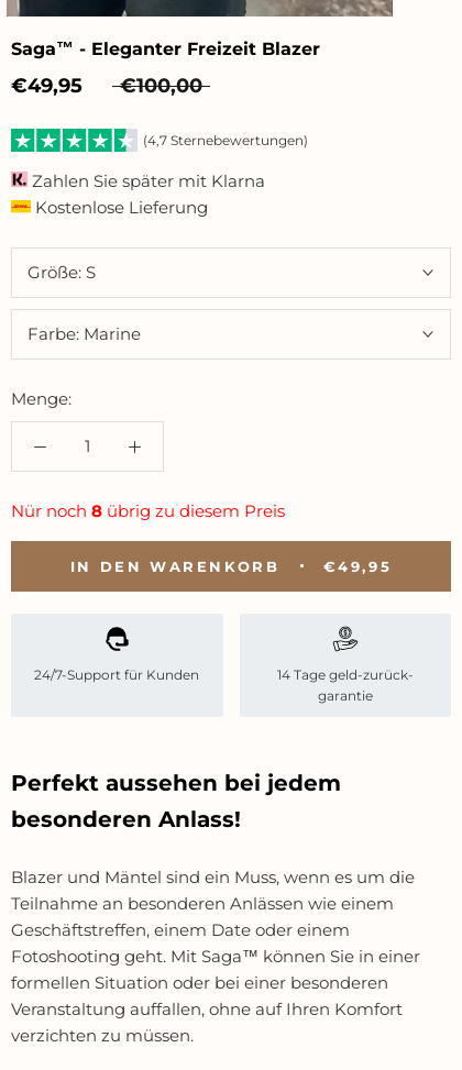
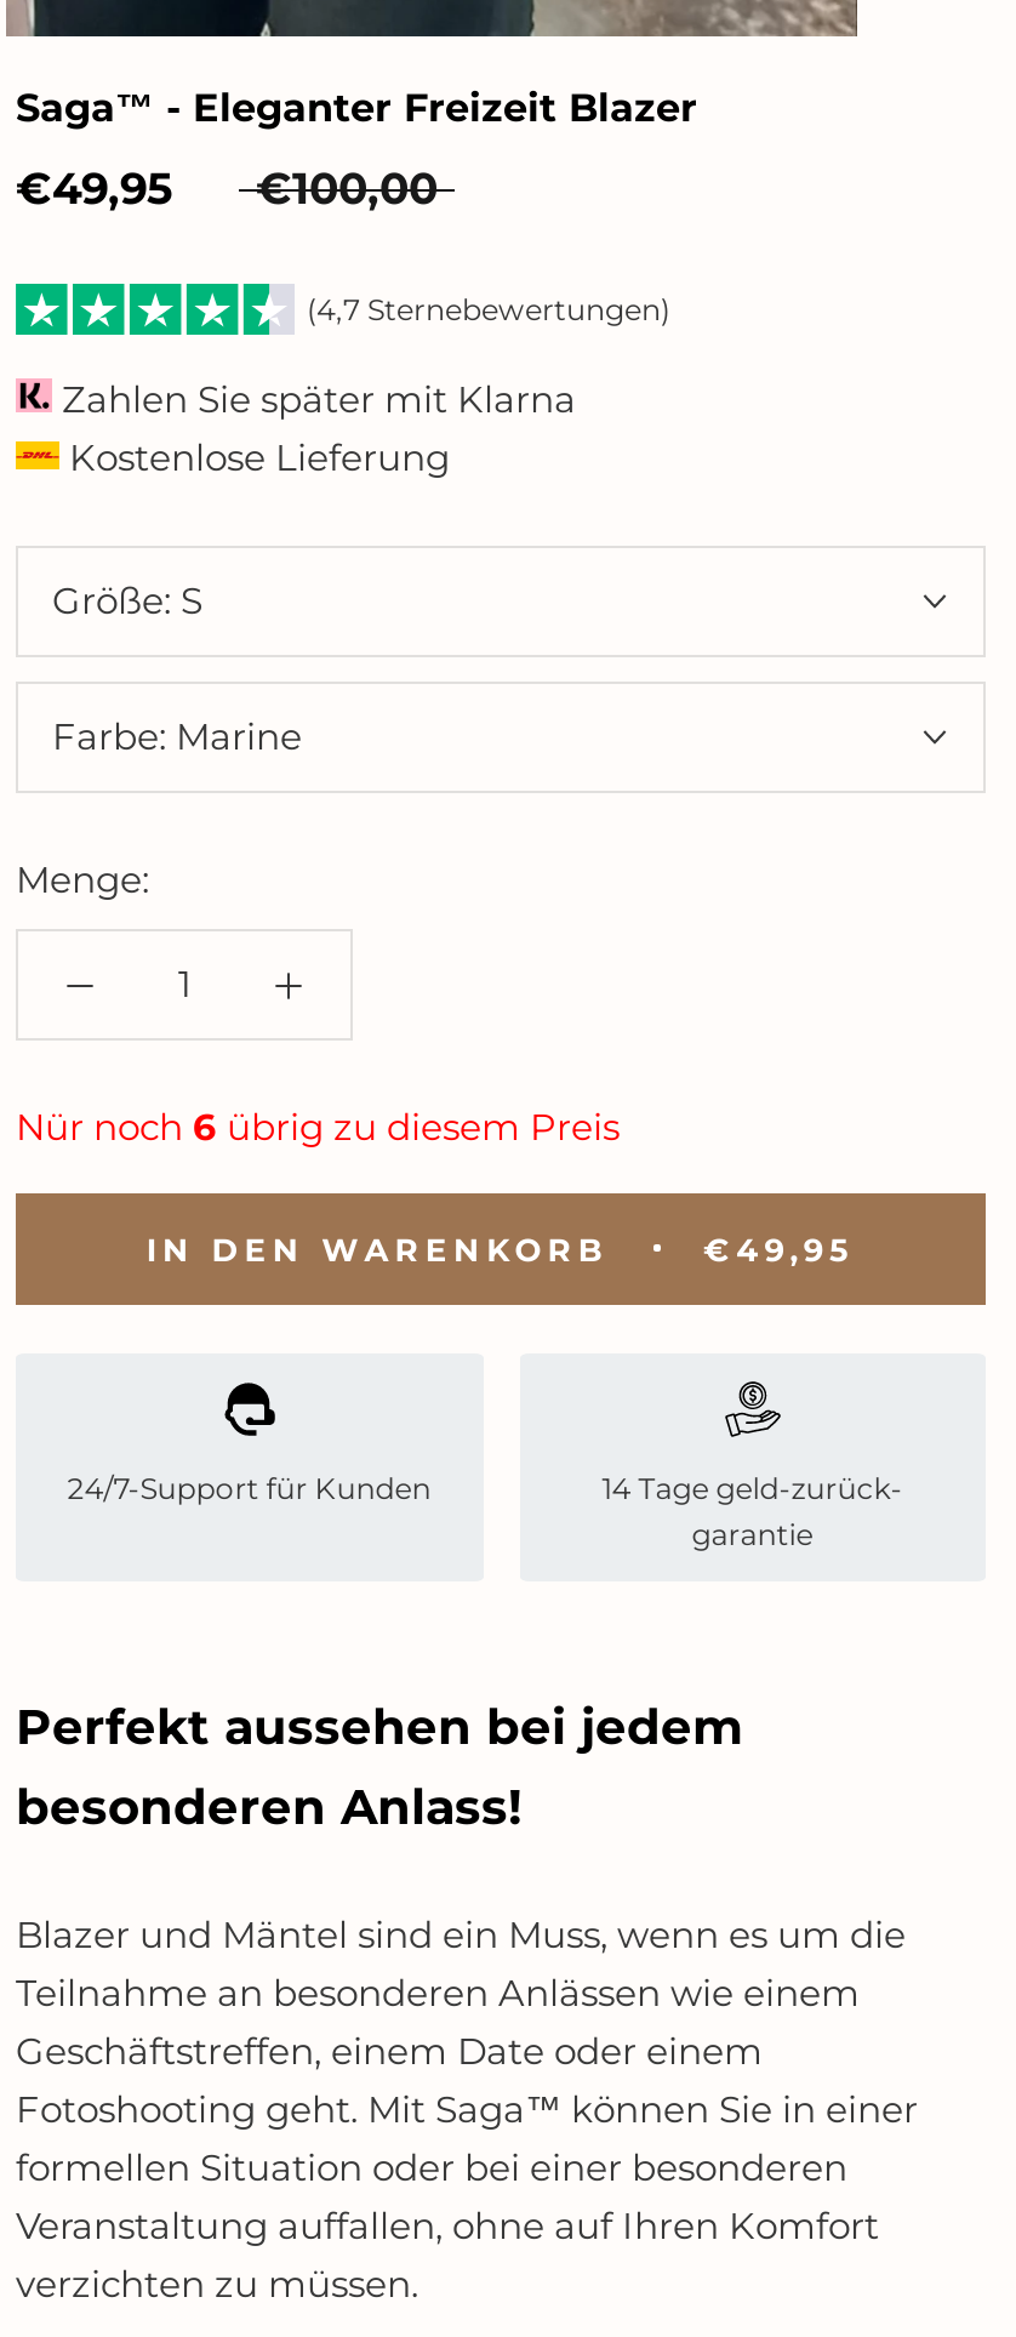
[11,500,285,521] Nür noch 8 übrig zu diesem Preis -> [16,1103,620,1149] Nür noch 6 übrig zu diesem Preis

